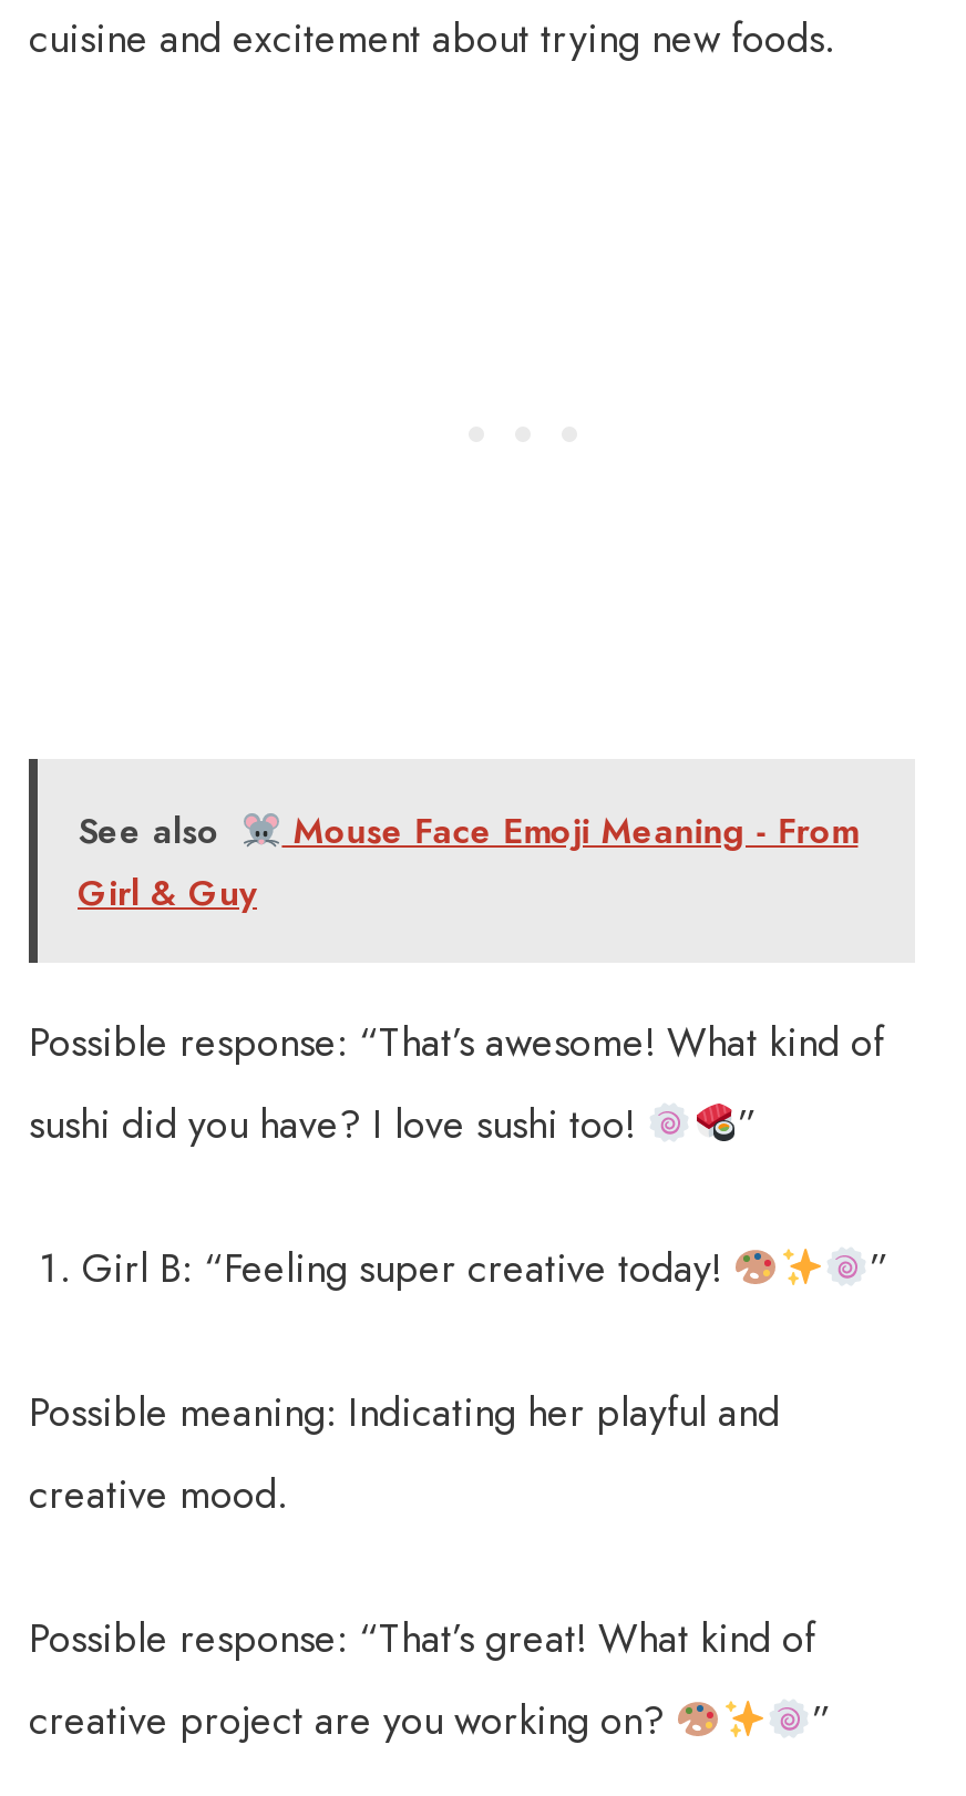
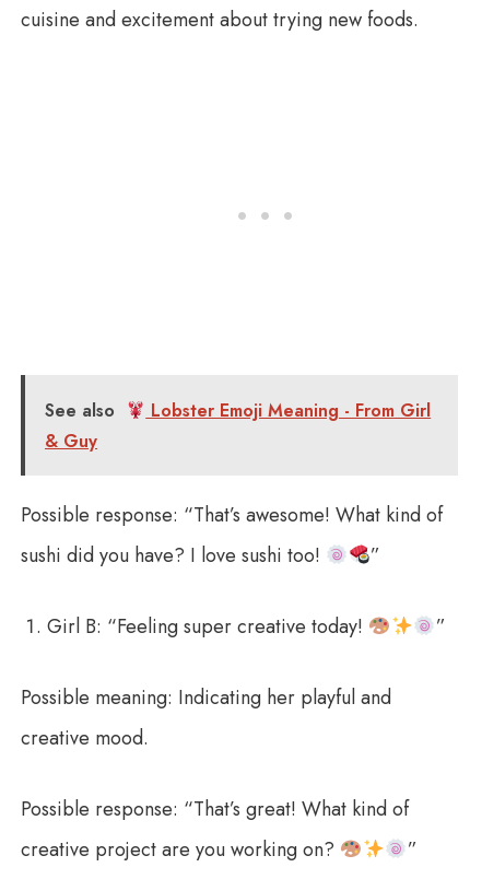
[78,806,858,919] Mouse Face Emoji Meaning - From | Girl & Guy -> [45,398,431,454] Lobster Emoji Meaning - From Girl | & Guy

